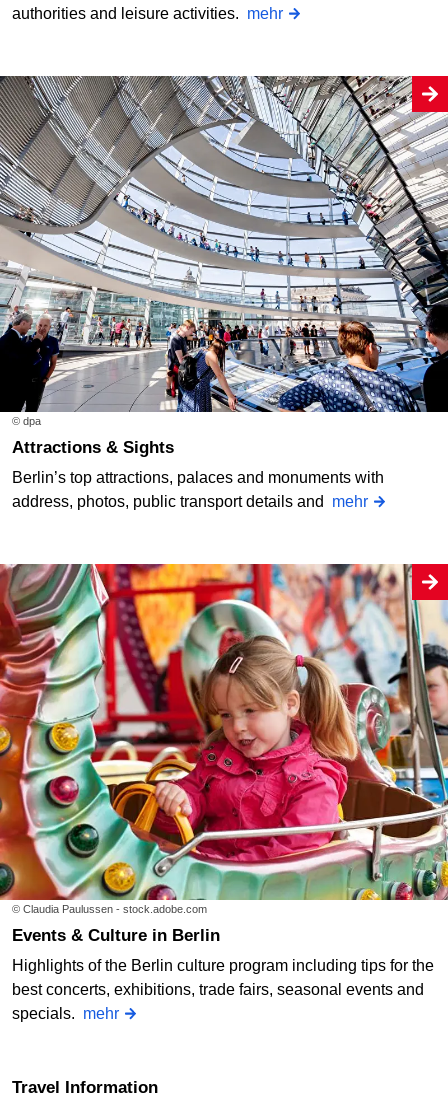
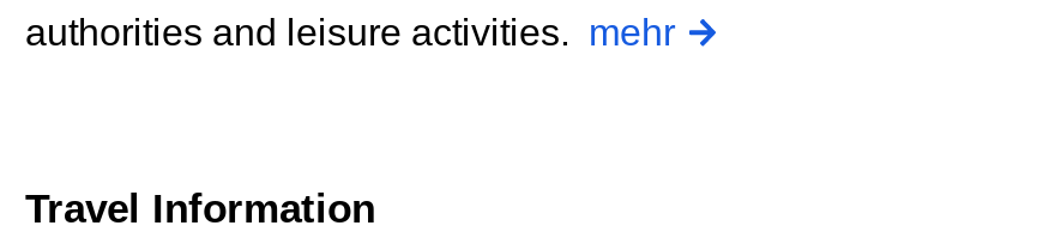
[3,75,445,510] [image] | © dpa | Attractions & Sights | Berlin’s top attractions, palaces and monuments with | address, photos, public transport details and mehr -> none
[3,563,445,1022] [image] | © Claudia Paulussen - stock.adobe.com | Events & Culture in Berlin | Highlights of the Berlin culture program including tips for the | best concerts, exhibitions, trade fairs, seasonal events and | specials. mehr -> none

